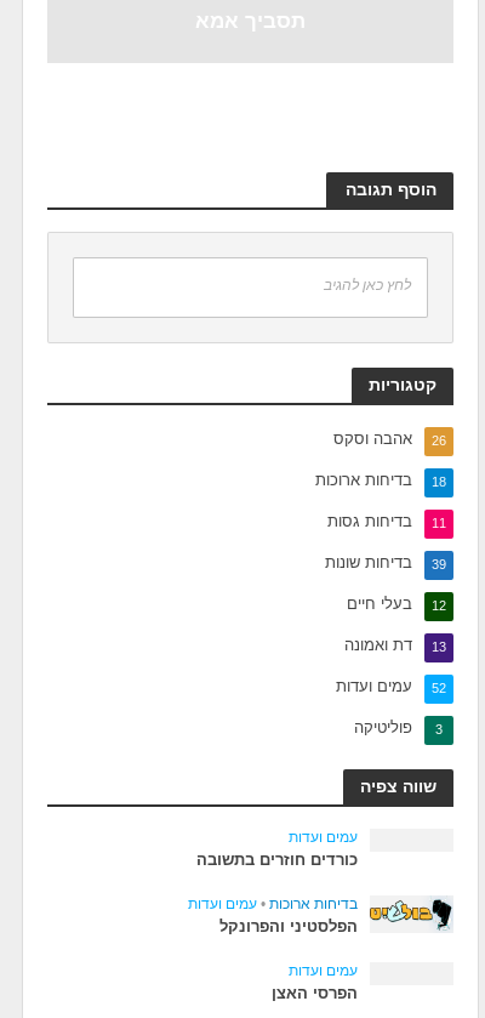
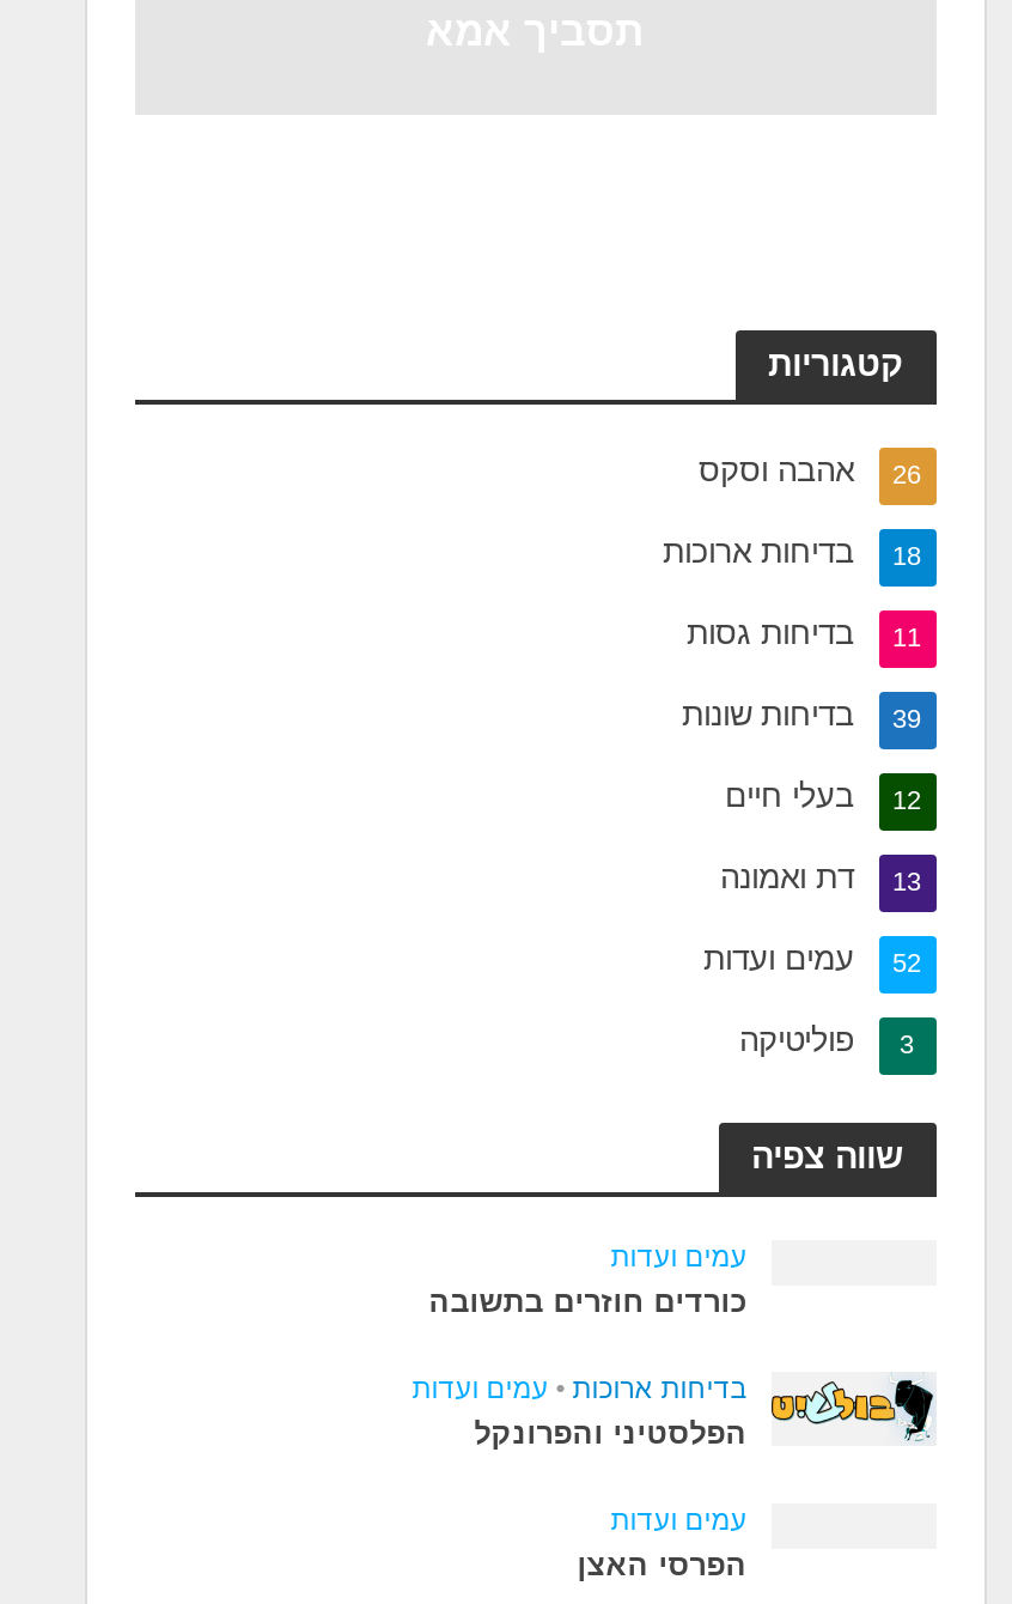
[345,180,436,199] הוסף תגובה -> none
[323,277,410,293] לחץ כאן להגיב -> none

